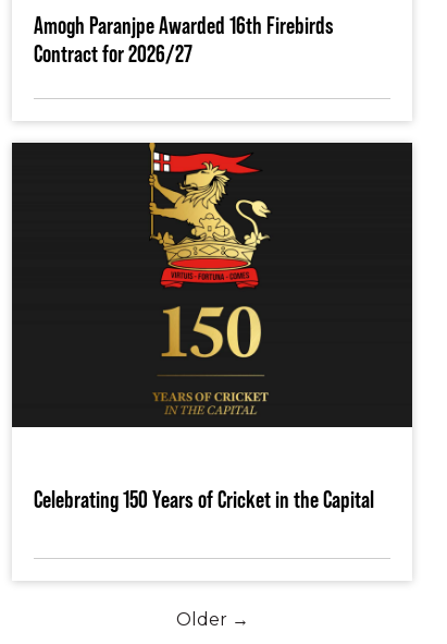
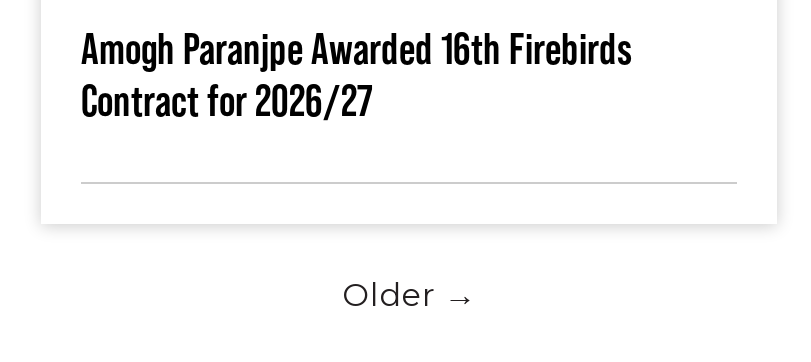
[11,142,413,428] [image] -> none
[34,484,374,512] Celebrating 150 Years of Cricket in the Capital -> none

